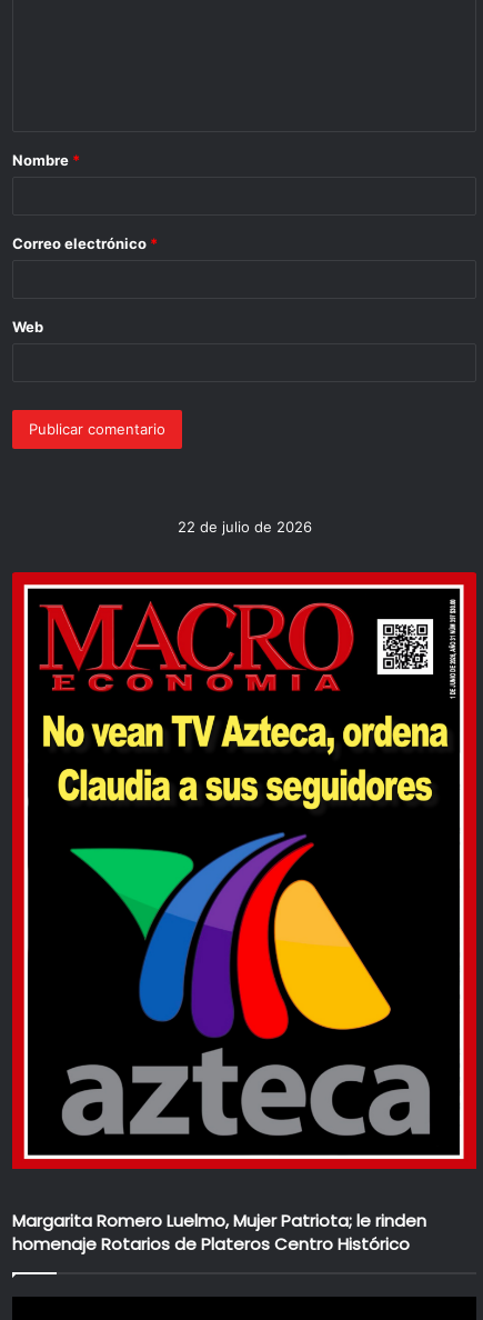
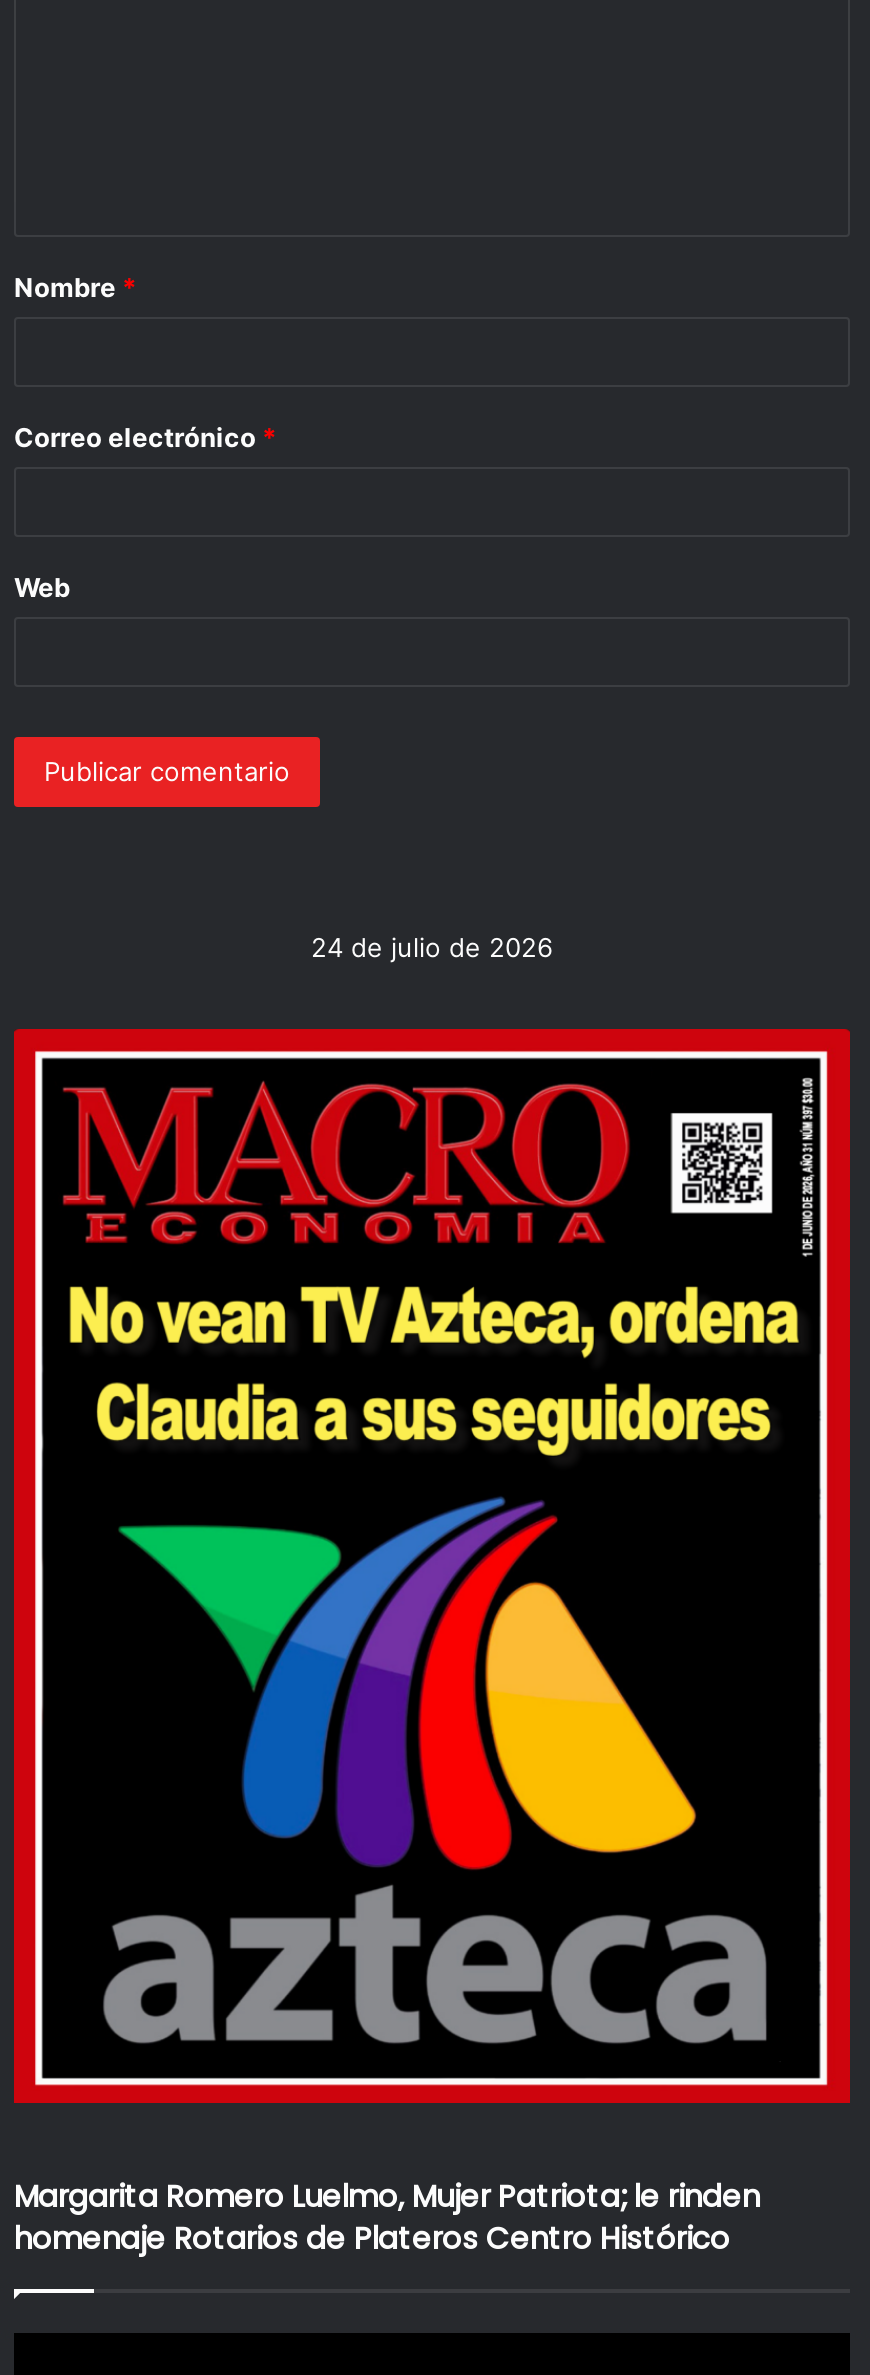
[177,517,311,535] 22 de julio de 2026 -> [311,930,553,962] 24 de julio de 2026

